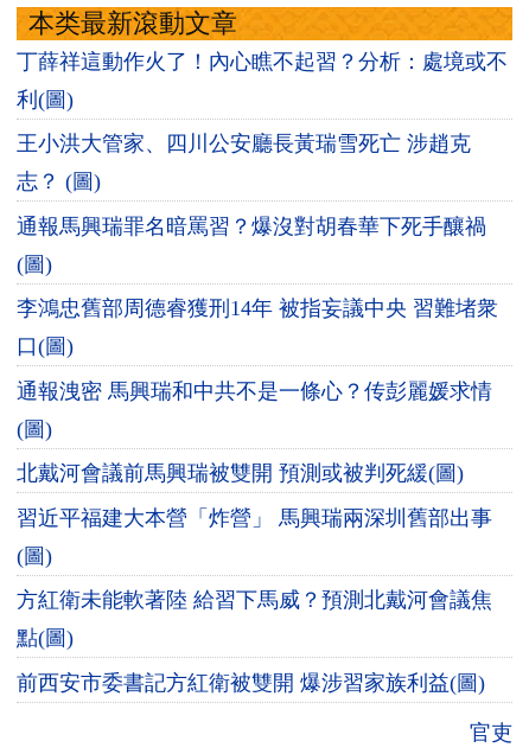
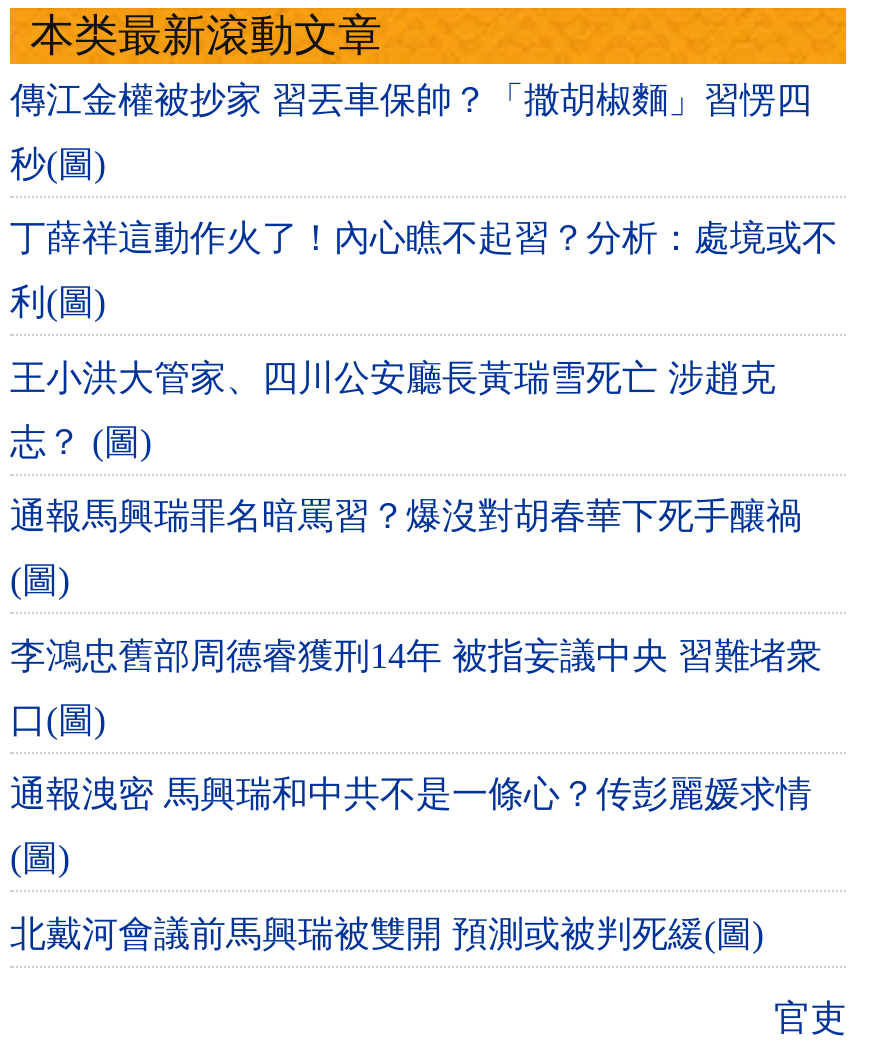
none -> [10,79,812,183] 傳江金權被抄家 習丟車保帥？「撒胡椒麵」習愣四 | 秒(圖)
moved [17,49,508,485] -> [10,218,838,953]: 丁薛祥這動作火了！內心瞧不起習？分析：處境或不 | 利(圖) | 王小洪大管家、四川公安廳長黃瑞雪死亡 涉趙克 | ... | (圖) | 北戴河會議前馬興瑞被雙開 預測或被判死緩(圖)
[17,506,492,694] 習近平福建大本營「炸營」 馬興瑞兩深圳舊部出事 | (圖) | 方紅衛未能軟著陸 給習下馬威？預測北戴河會議焦 | 點(圖) | 前西安市委書記方紅衛被雙開 爆涉習家族利益(圖) -> none

